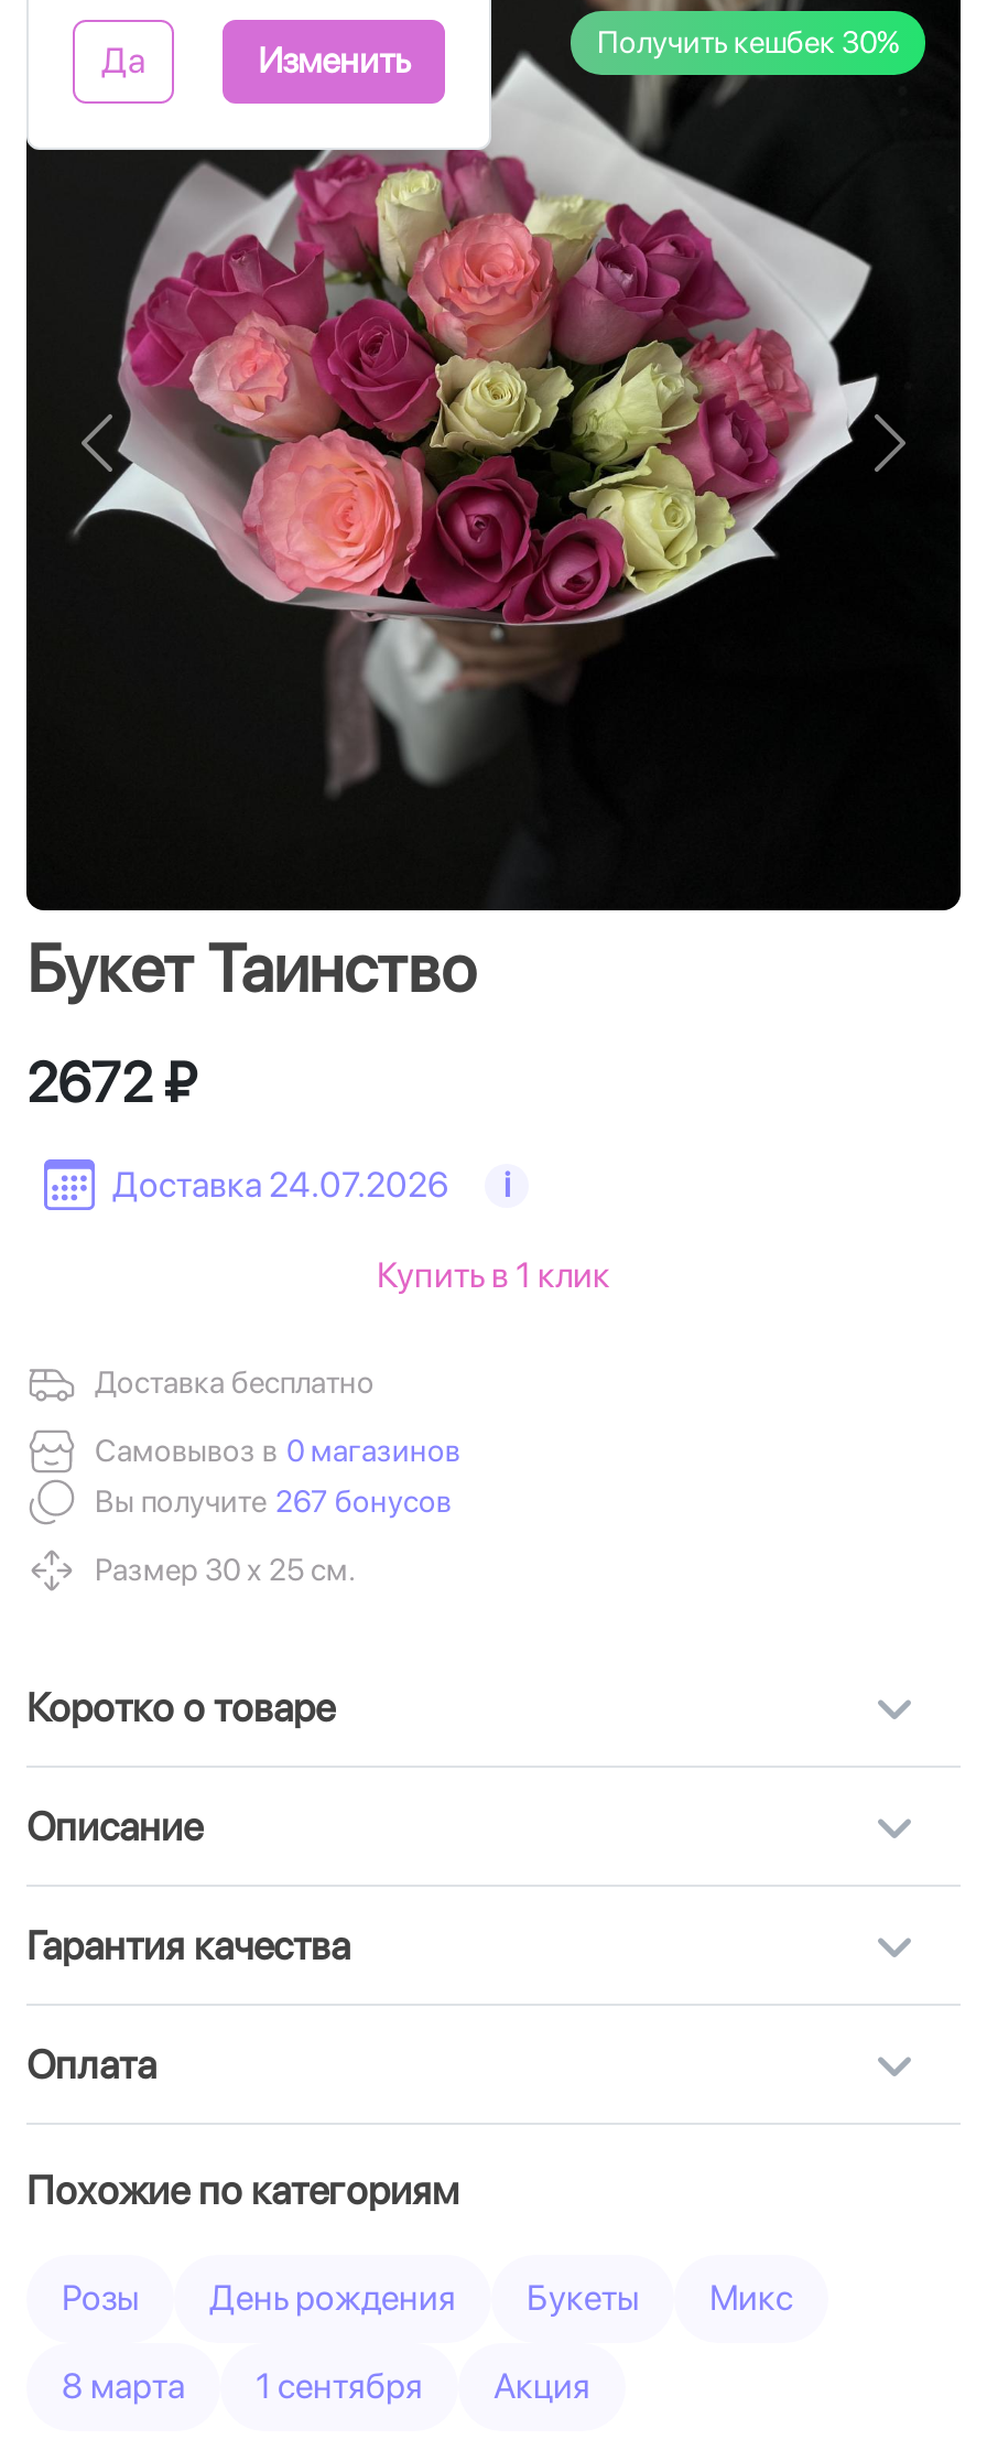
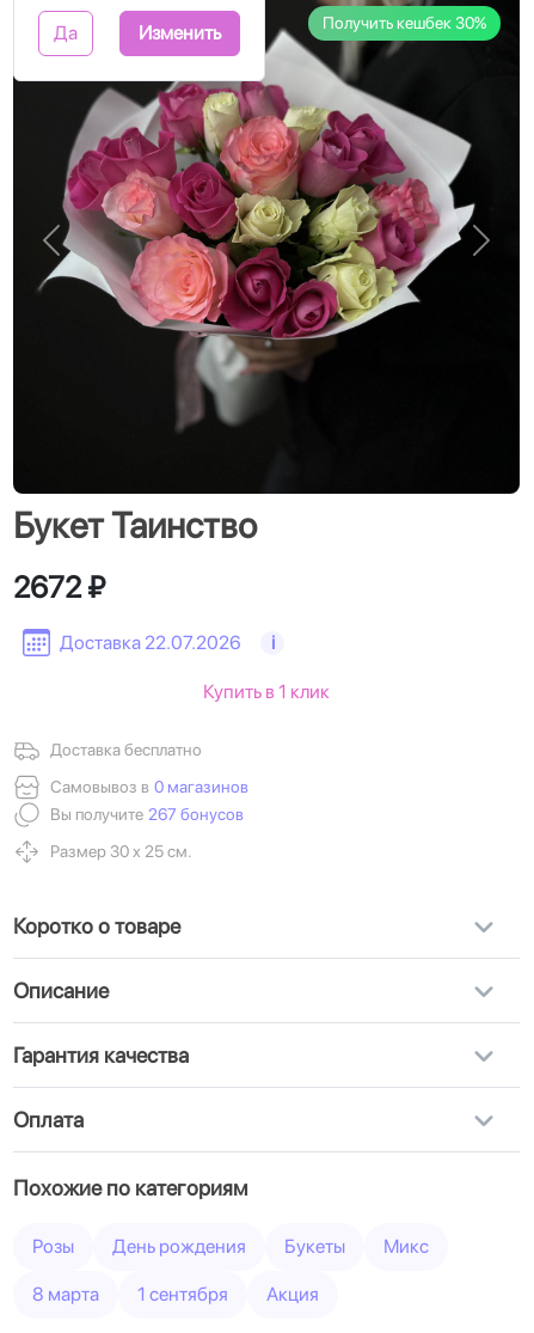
[112,1164,449,1206] Доставка 24.07.2026 -> [60,631,241,654] Доставка 22.07.2026

